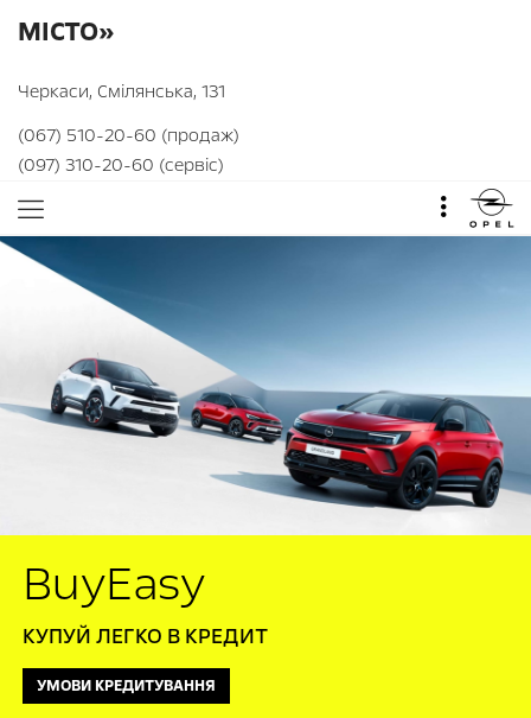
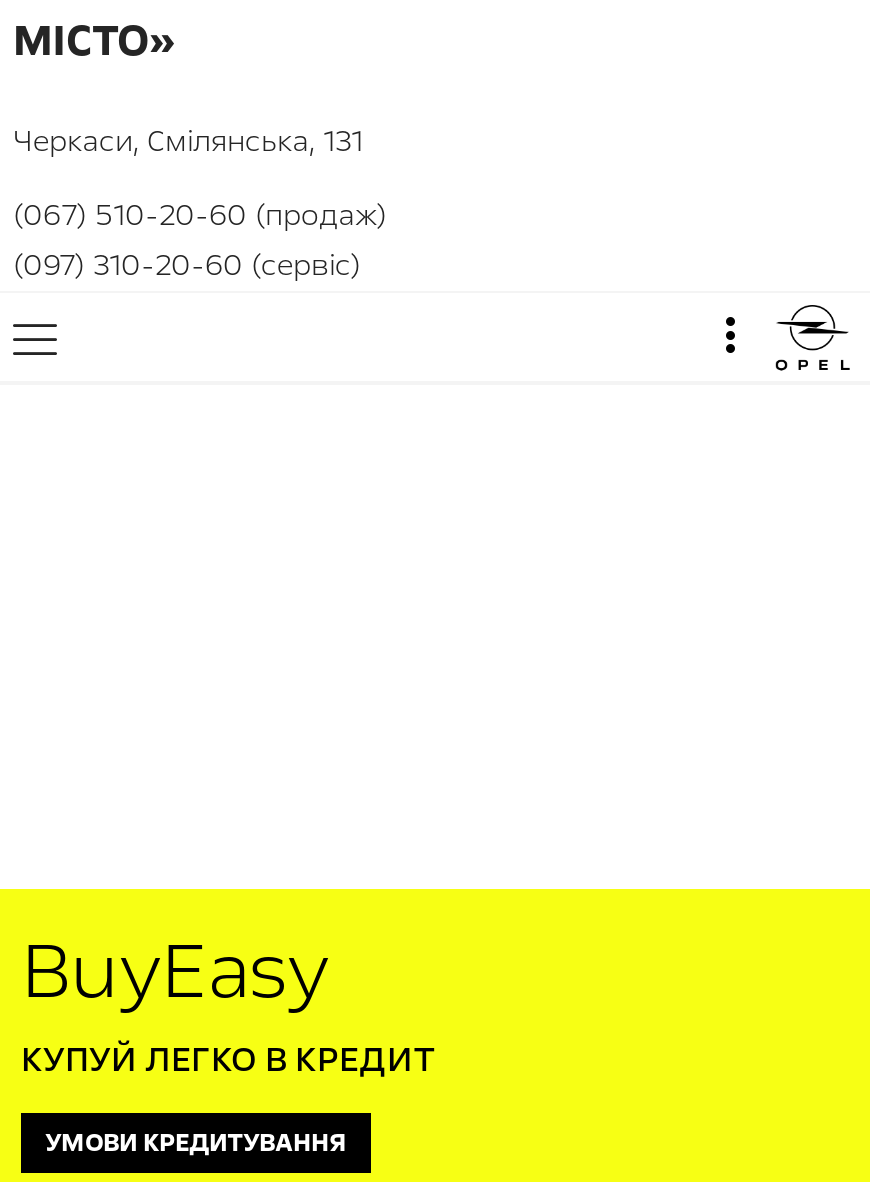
[4,235,527,513] [image] -> none

